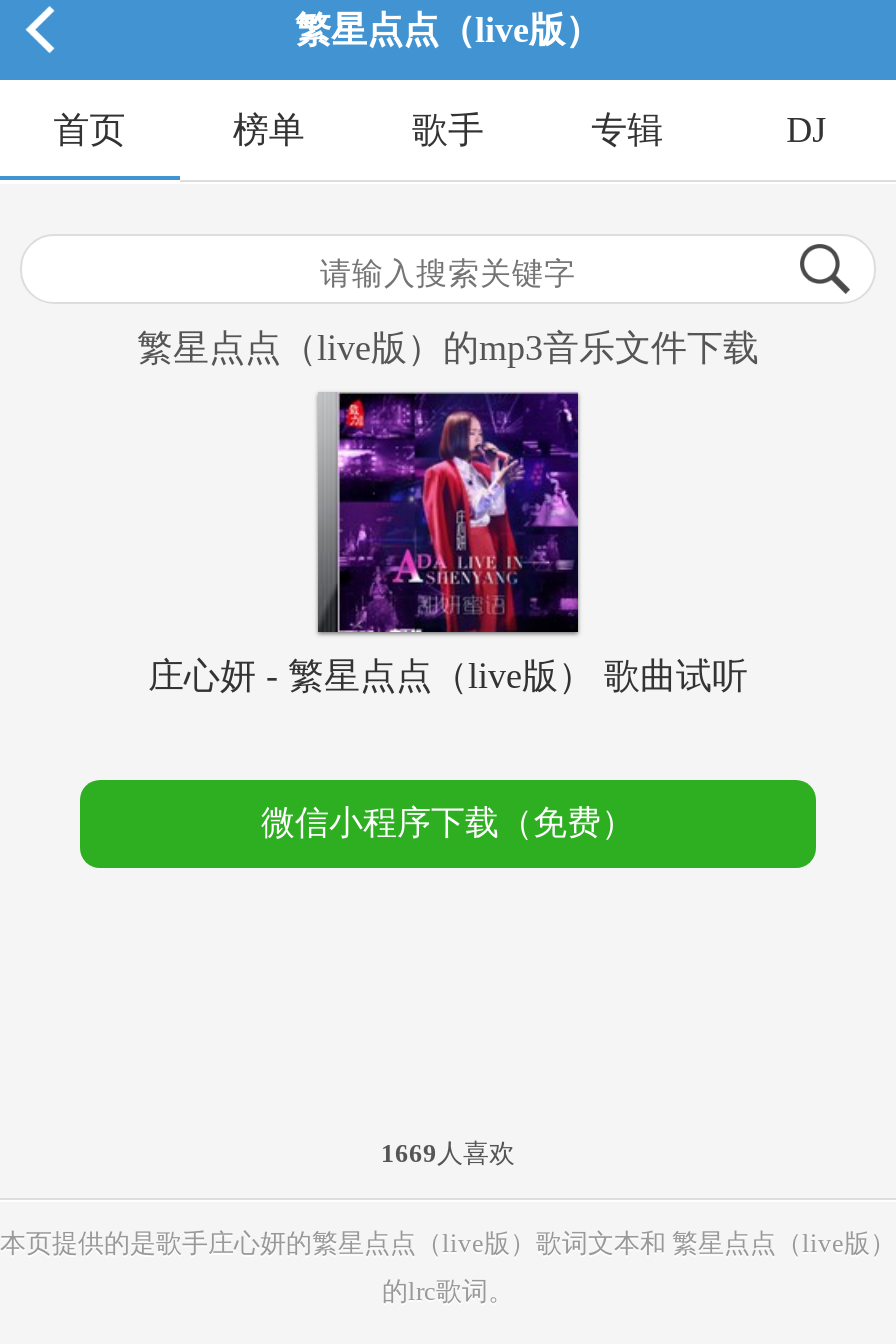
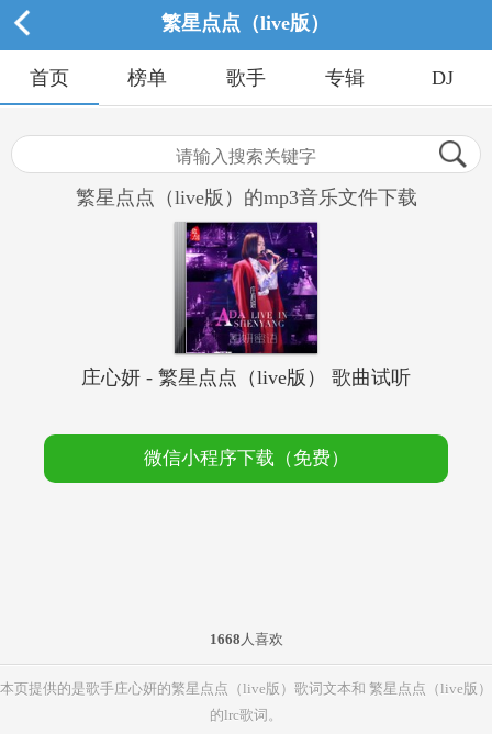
[381,1138,515,1168] 1669人喜欢 -> [209,631,283,647] 1668人喜欢

